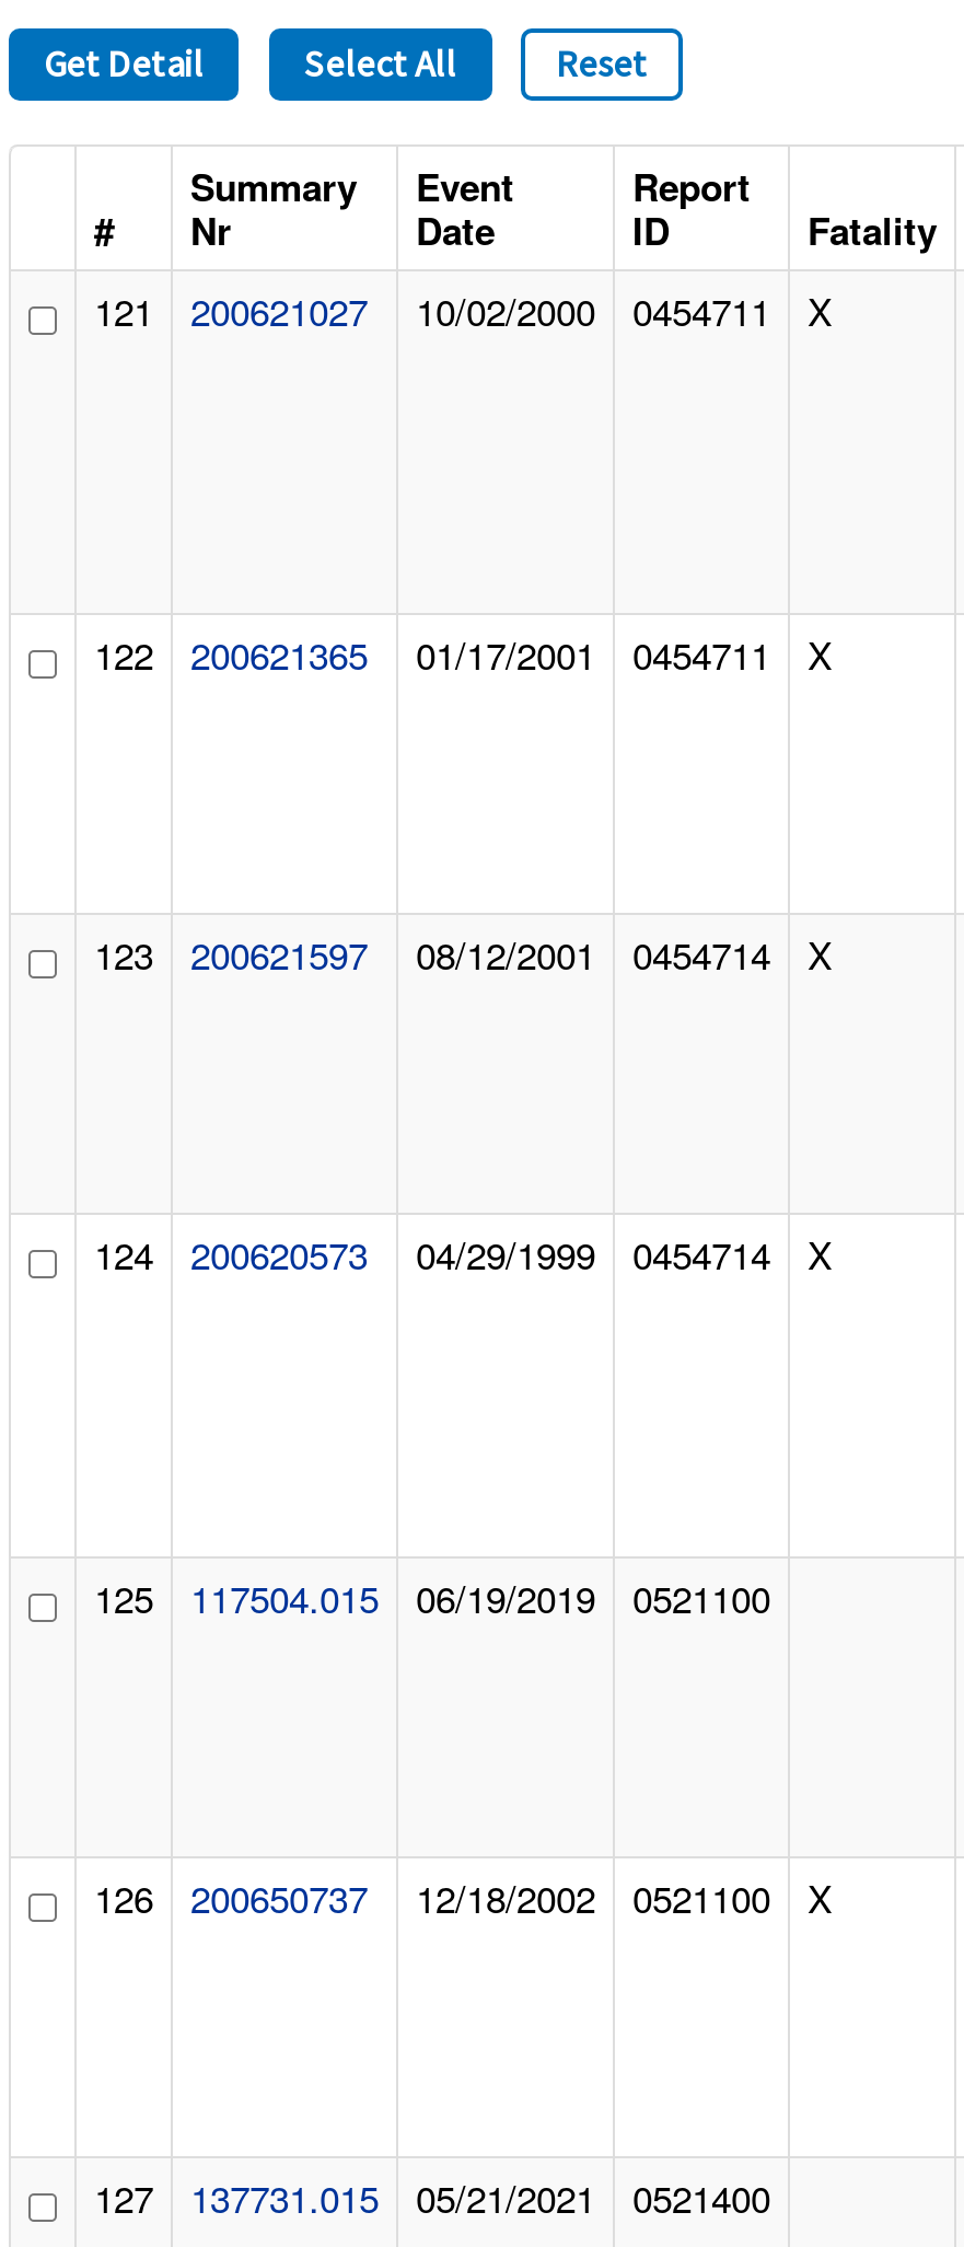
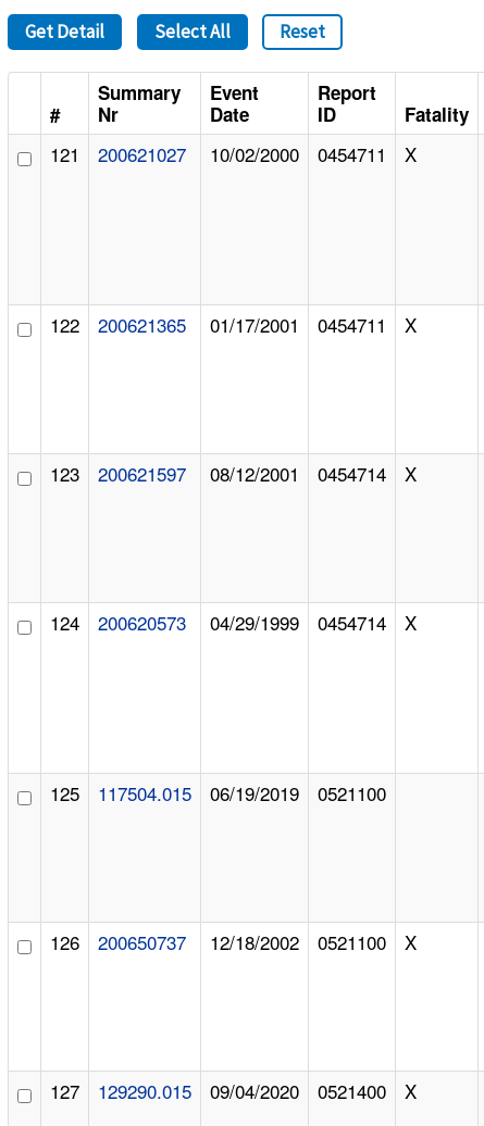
[190,2169,379,2224] 137731.015 -> [98,1077,191,1104] 129290.015
[416,2169,595,2224] 05/21/2021 -> [210,1077,299,1104] 09/04/2020
none -> [405,1077,417,1104] X

